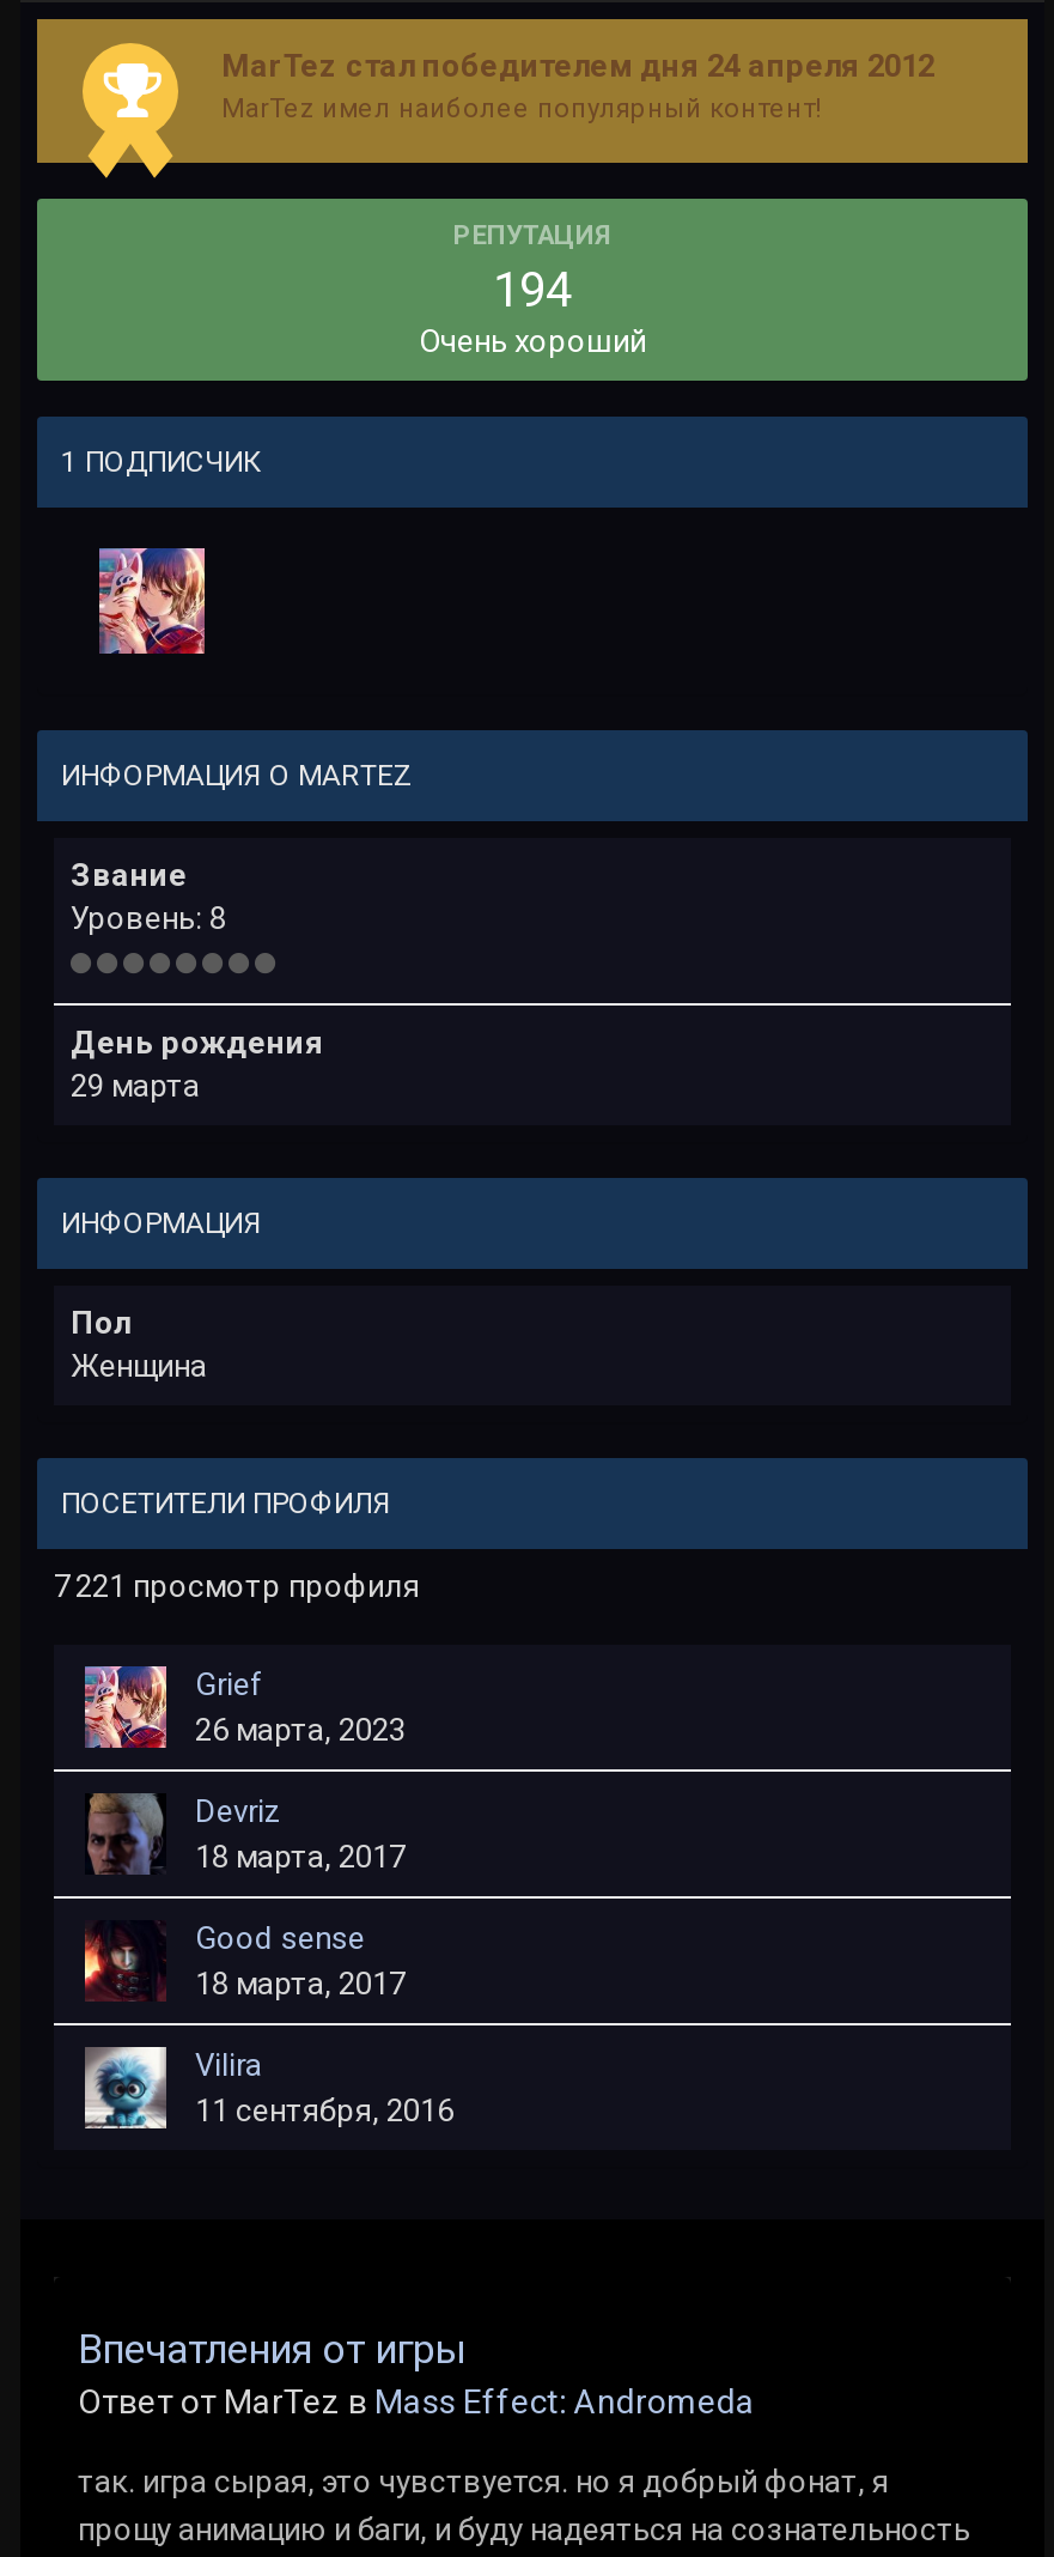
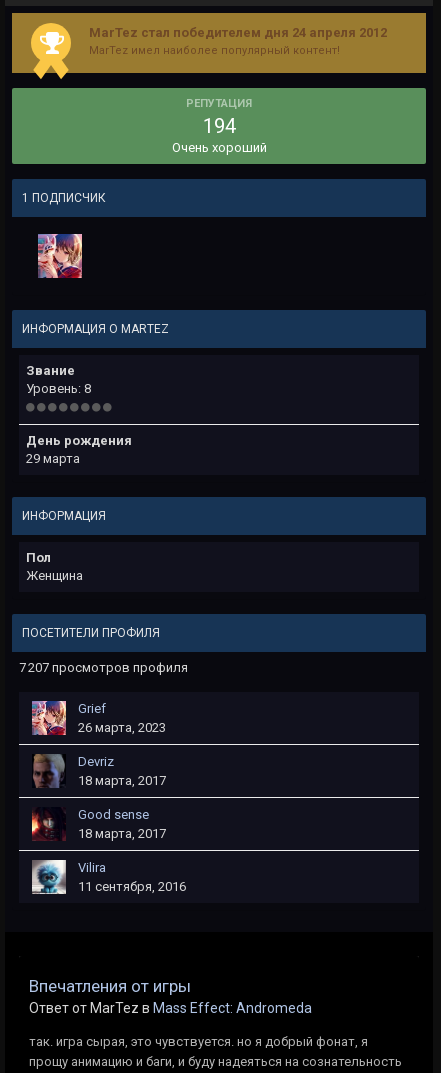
[54,1568,420,1604] 7 221 просмотр профиля -> [19,660,188,675] 7 207 просмотров профиля

